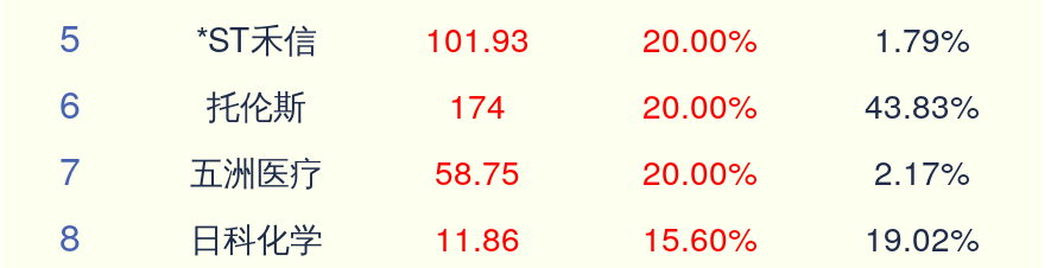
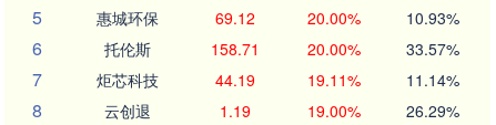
[196,14,530,61] *ST禾信 | 101.93 -> [97,7,255,29] 惠城环保 | 69.12
[874,14,969,61] 1.79% -> [406,7,459,29] 10.93%
[449,80,506,128] 174 -> [210,37,259,60] 158.71
[865,80,979,128] 43.83% -> [406,37,459,60] 33.57%
[190,147,969,194] 五洲医疗 | 58.75 | 20.00% | 2.17% -> [97,68,459,91] 炬芯科技 | 44.19 | 19.11% | 11.14%
[190,213,979,261] 日科化学 | 11.86 | 15.60% | 19.02% -> [104,99,459,122] 云创退 | 1.19 | 19.00% | 26.29%

